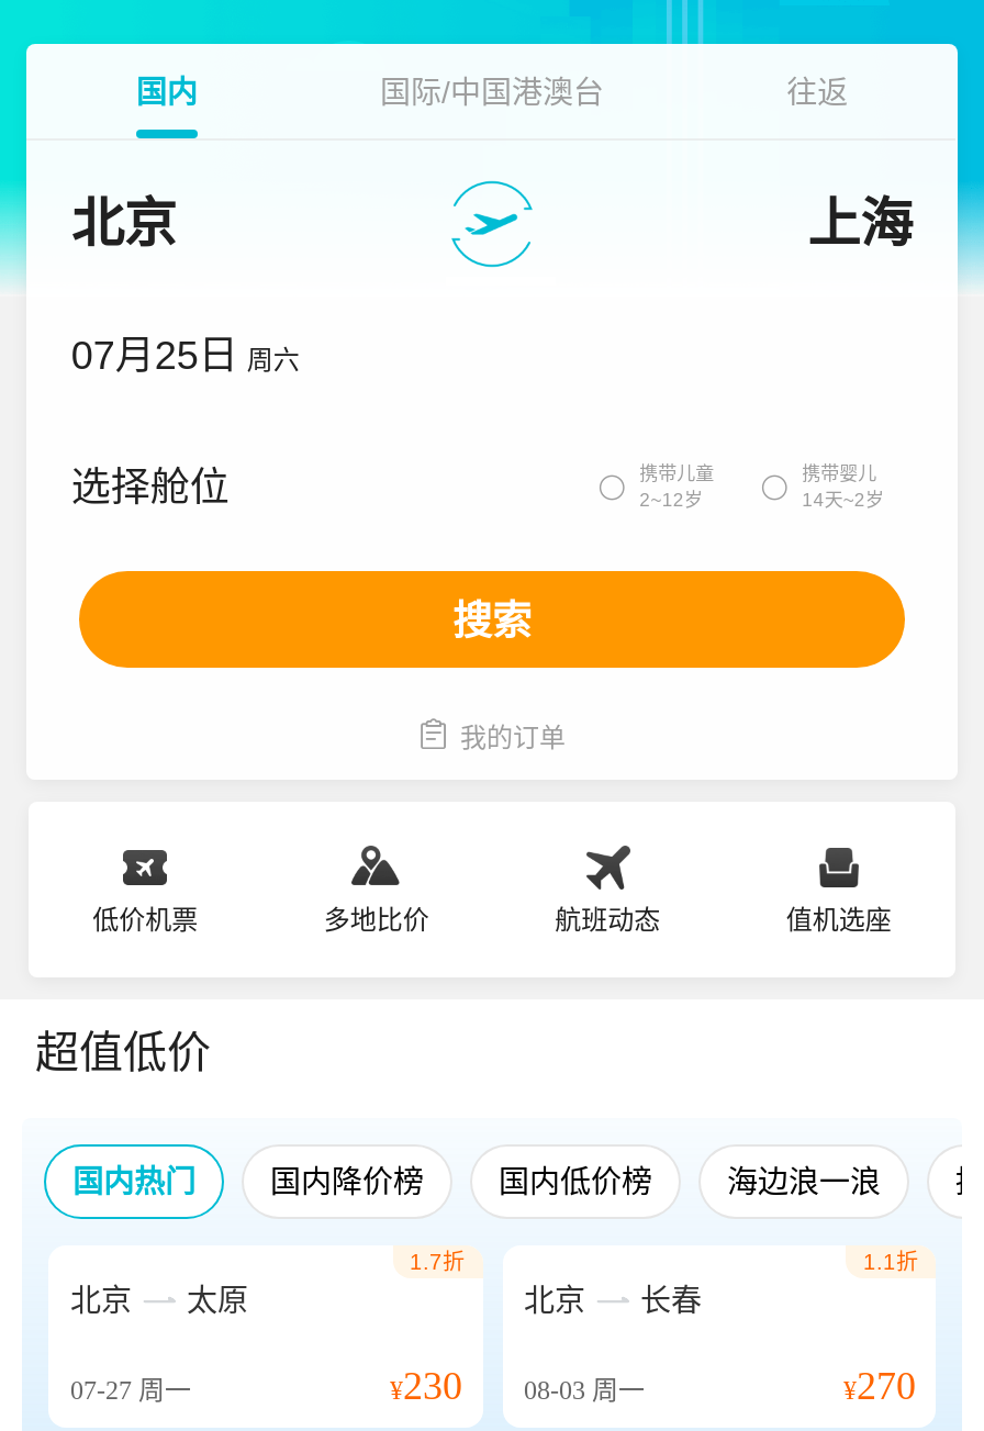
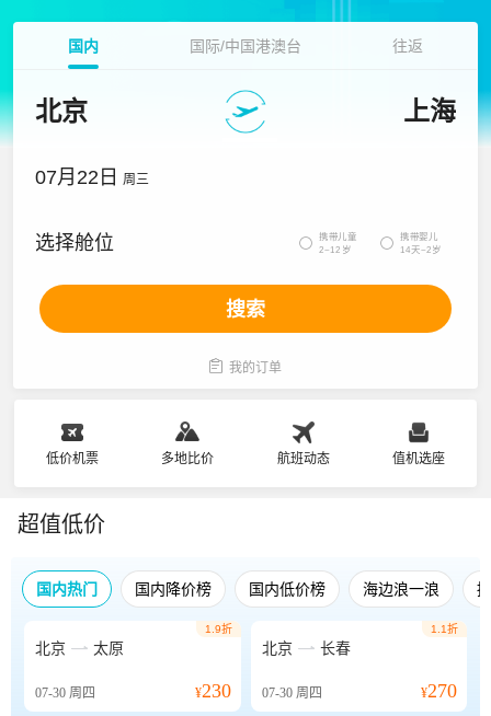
[71,334,299,378] 07月25日 周六 -> [35,166,149,188] 07月22日 周三
[410,1250,465,1274] 1.7折 -> [204,623,232,635] 1.9折
[70,1375,191,1406] 07-27周一 -> [35,685,95,701] 07-30周四
[390,1364,645,1408] ¥230 08-03周一 -> [195,680,322,702] ¥230 07-30周四

